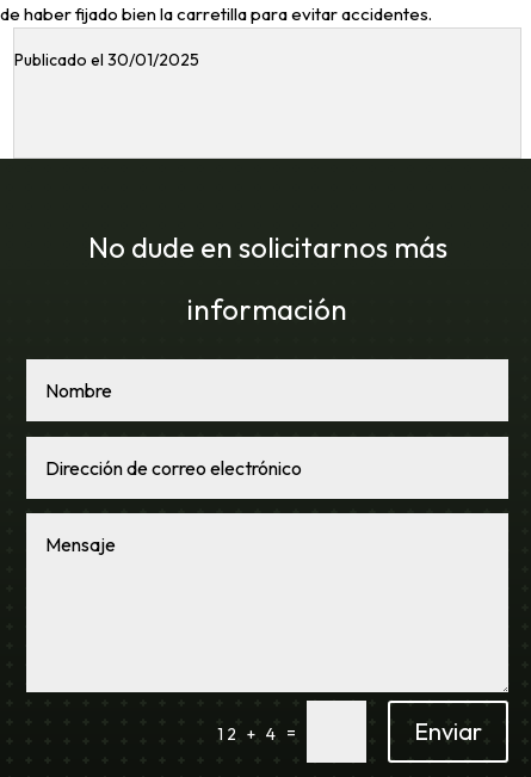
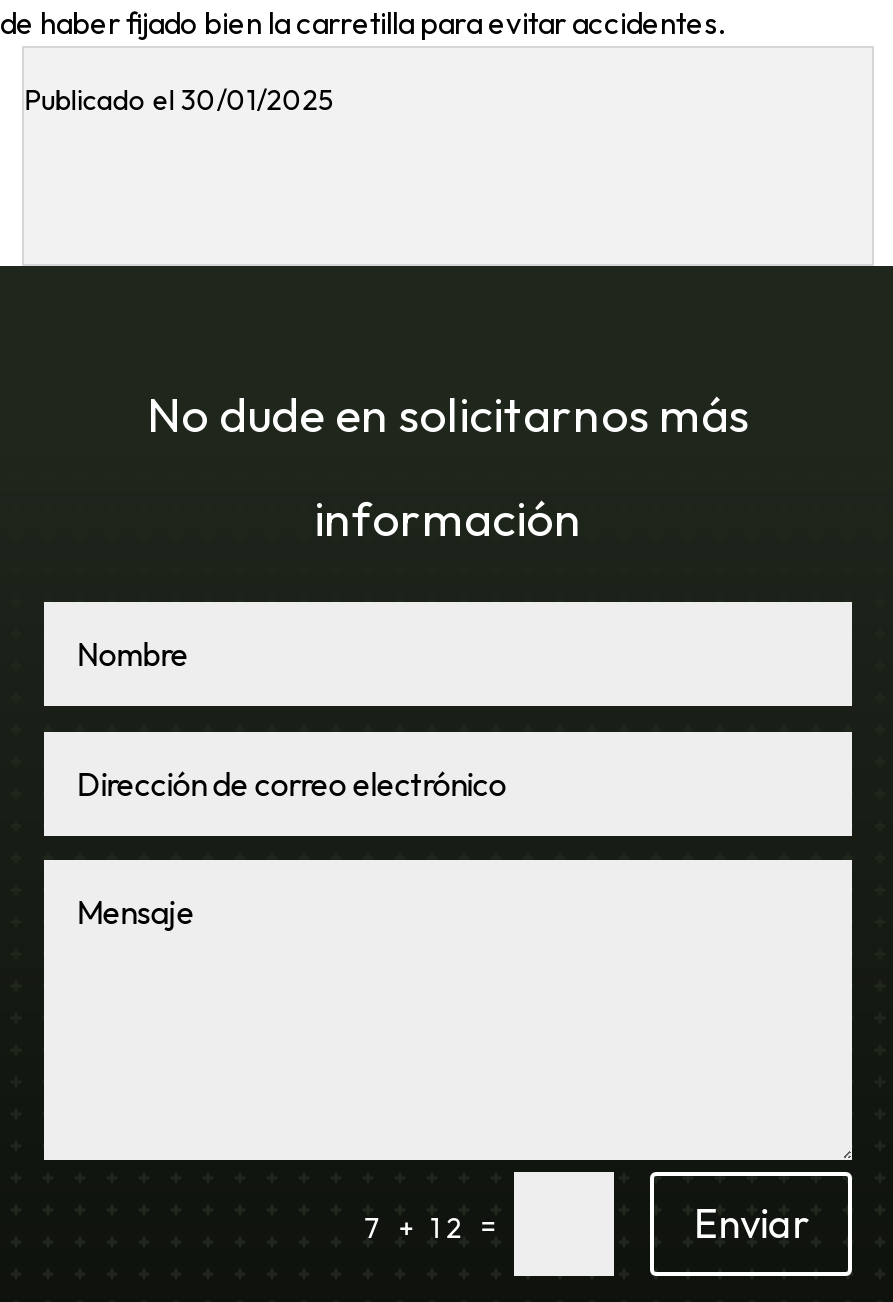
[217,721,307,744] 12 + 4 = -> [364,1209,514,1247] 7 + 12 =

